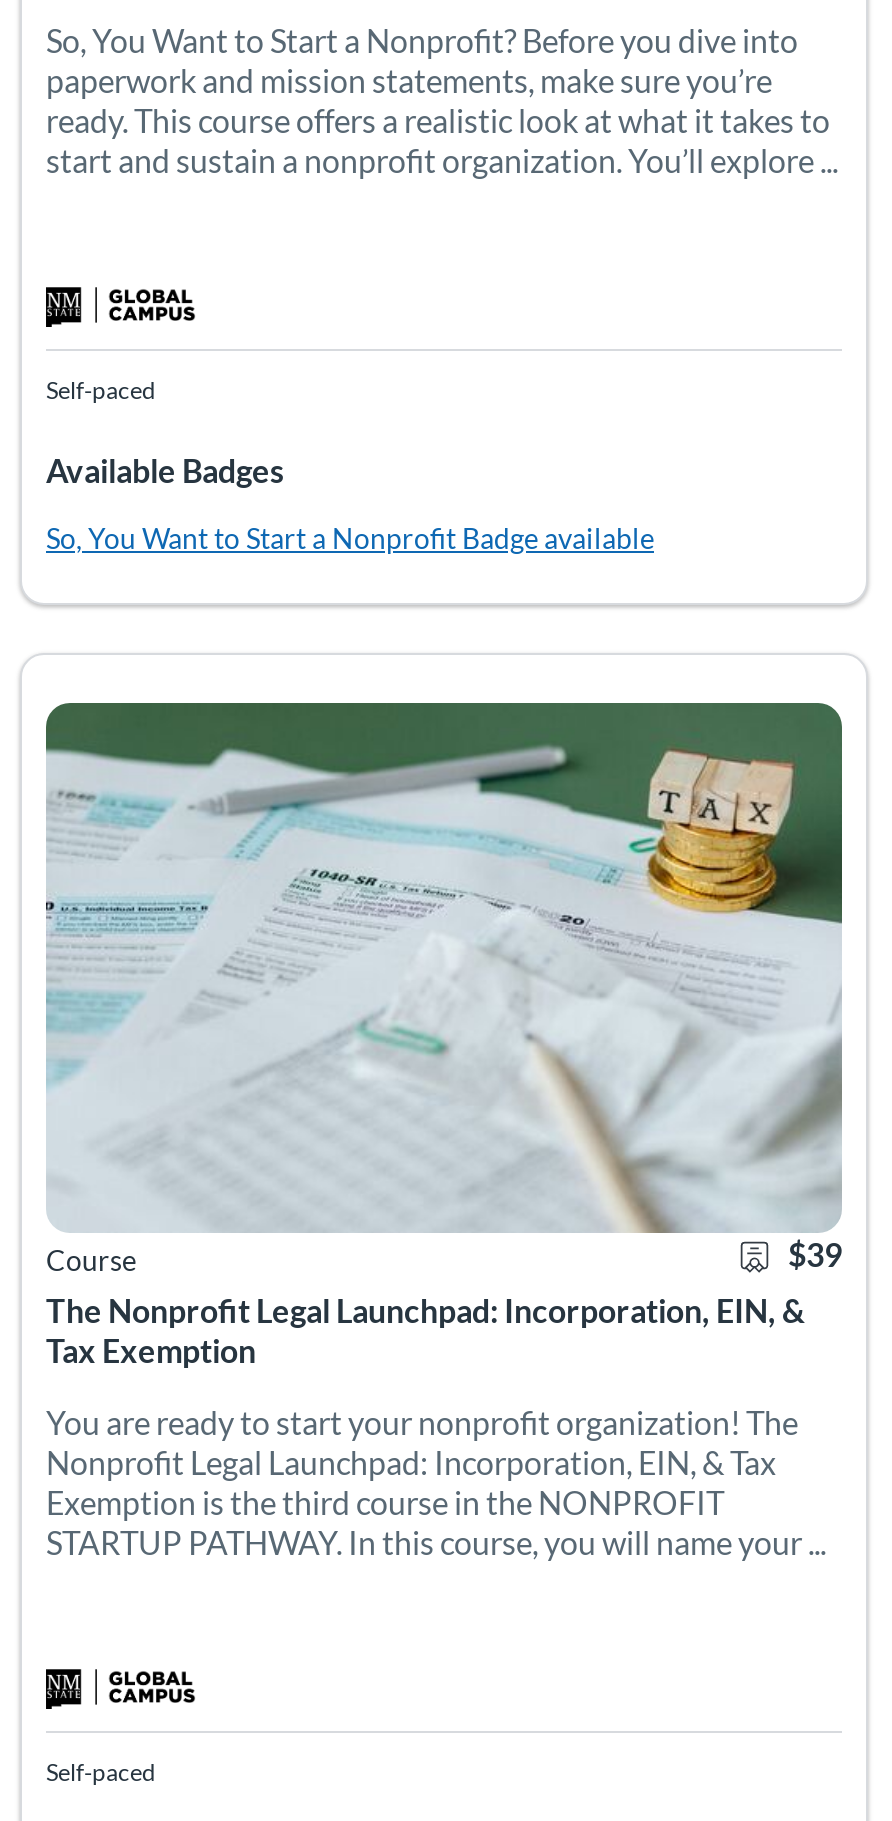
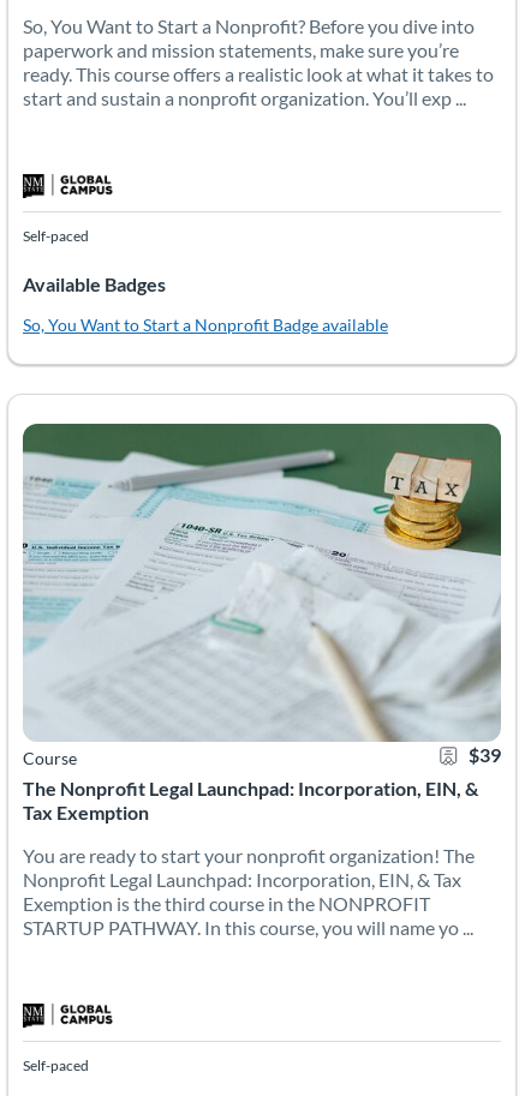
[46,141,838,179] start and sustain a nonprofit organization. You’ll explore ... -> [23,86,466,109] start and sustain a nonprofit organization. You’ll exp ...
[46,1523,826,1561] STARTUP PATHWAY. In this course, you will name your ... -> [23,916,473,939] STARTUP PATHWAY. In this course, you will name yo ...

